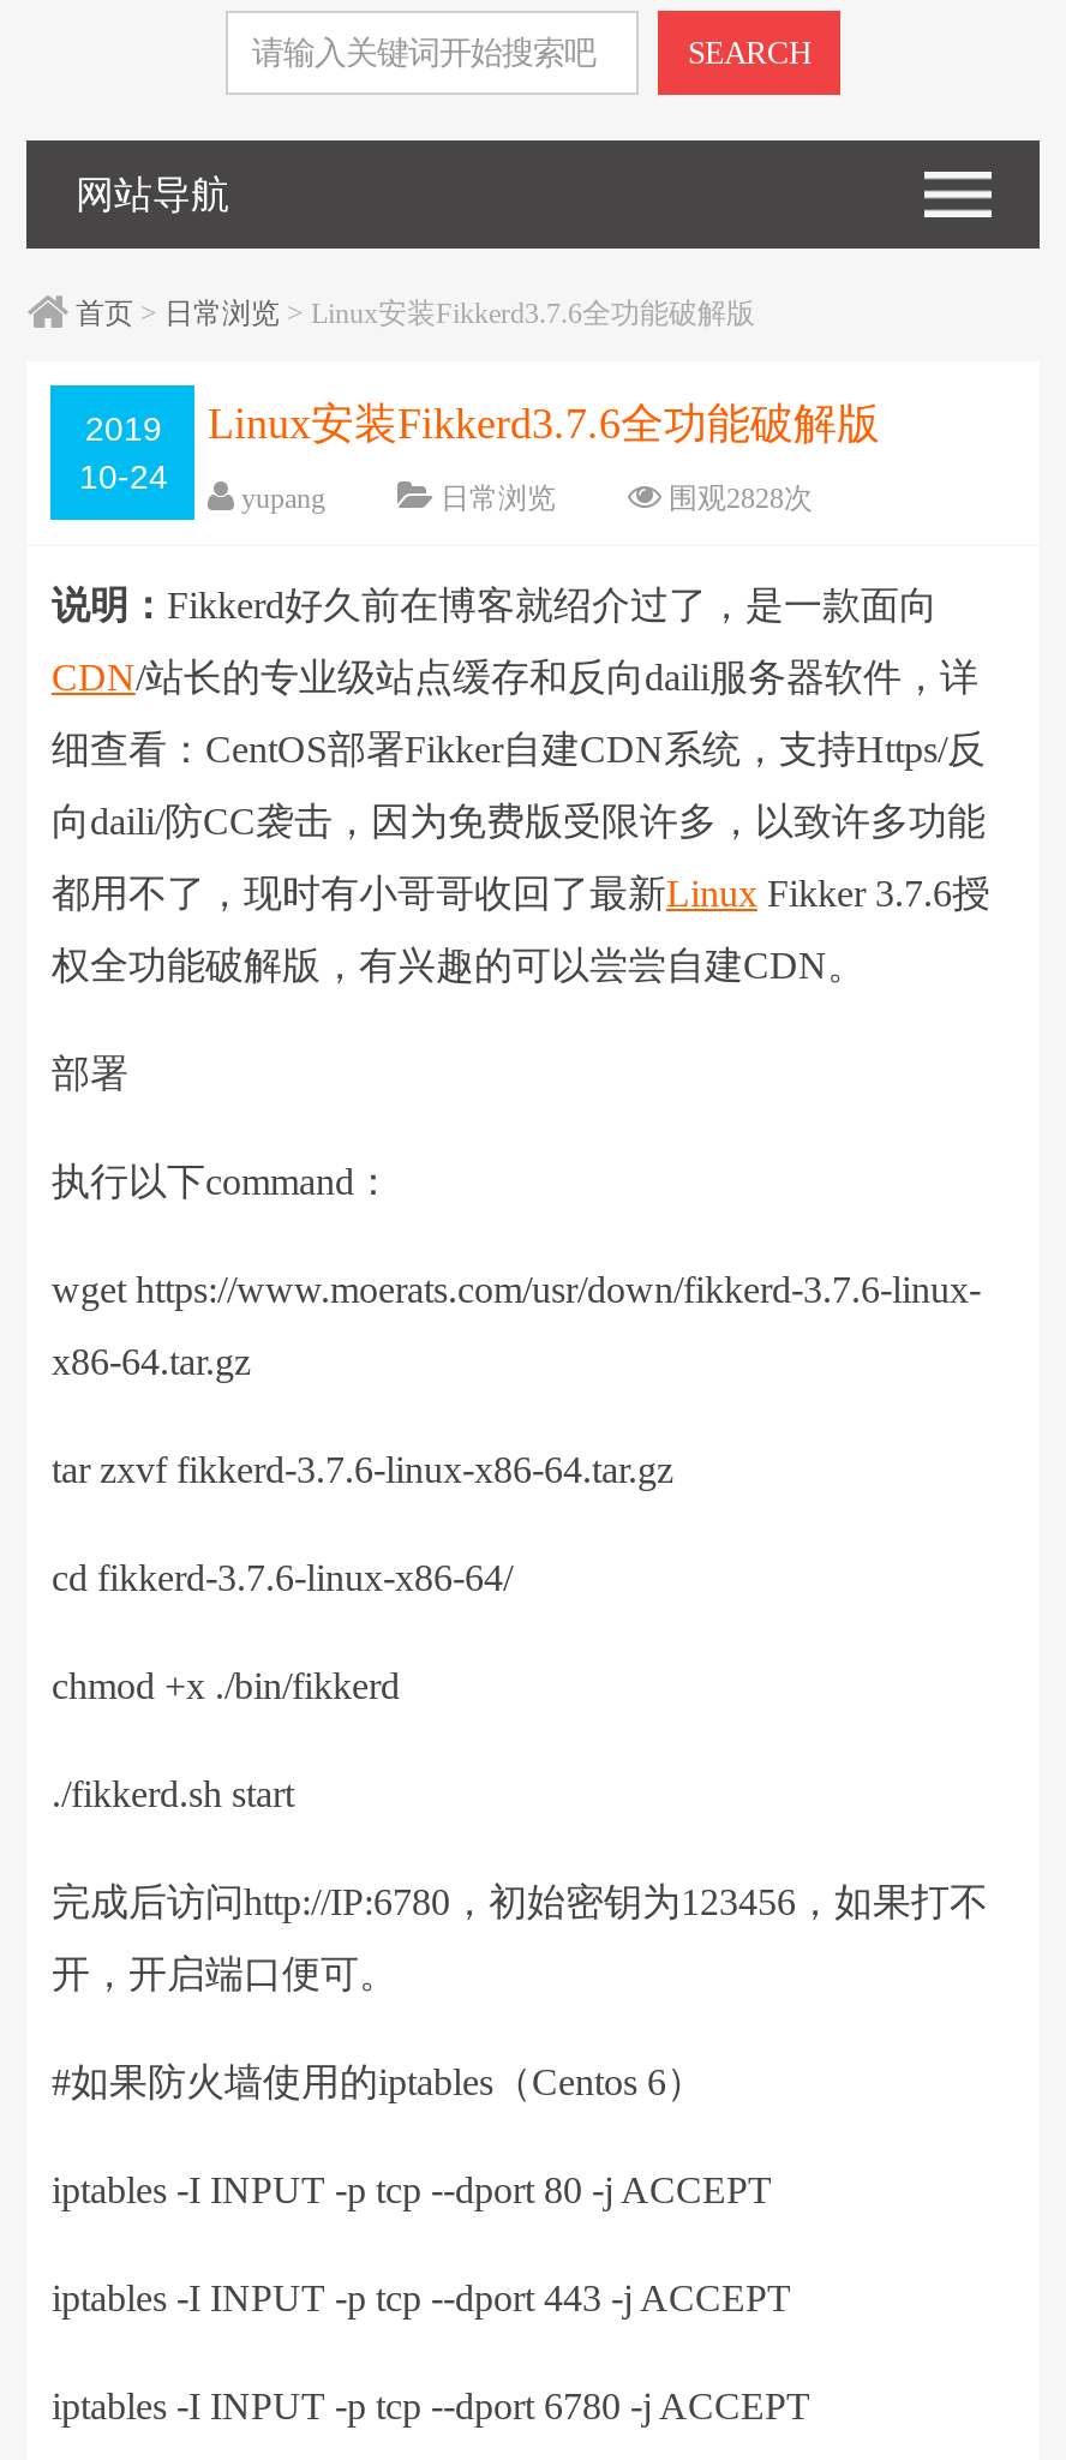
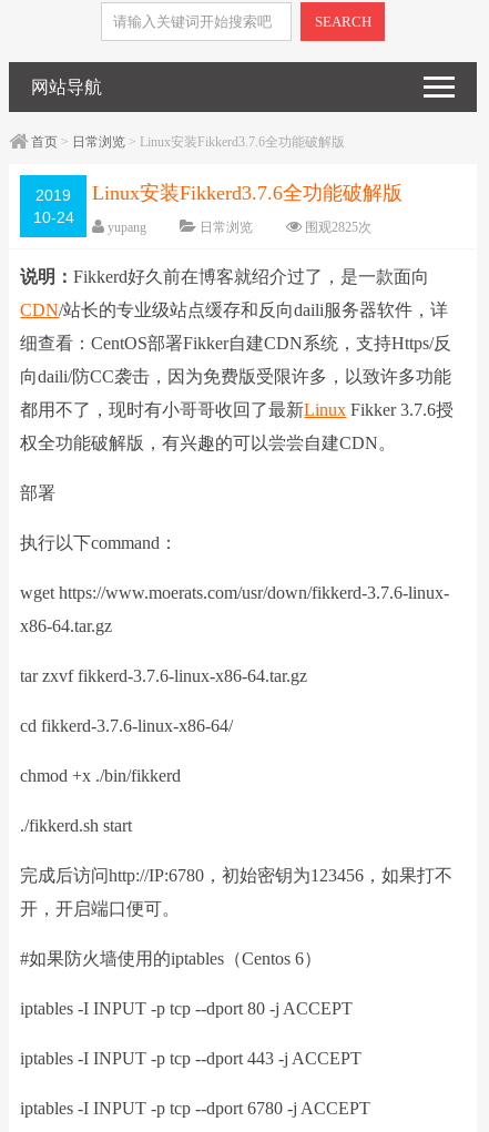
[661,481,812,515] 围观2828次 -> [302,220,372,235] 围观2825次

